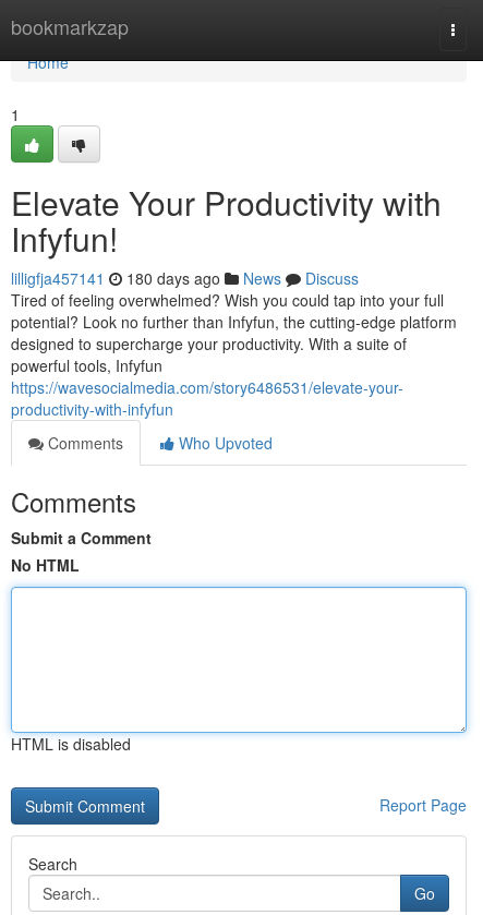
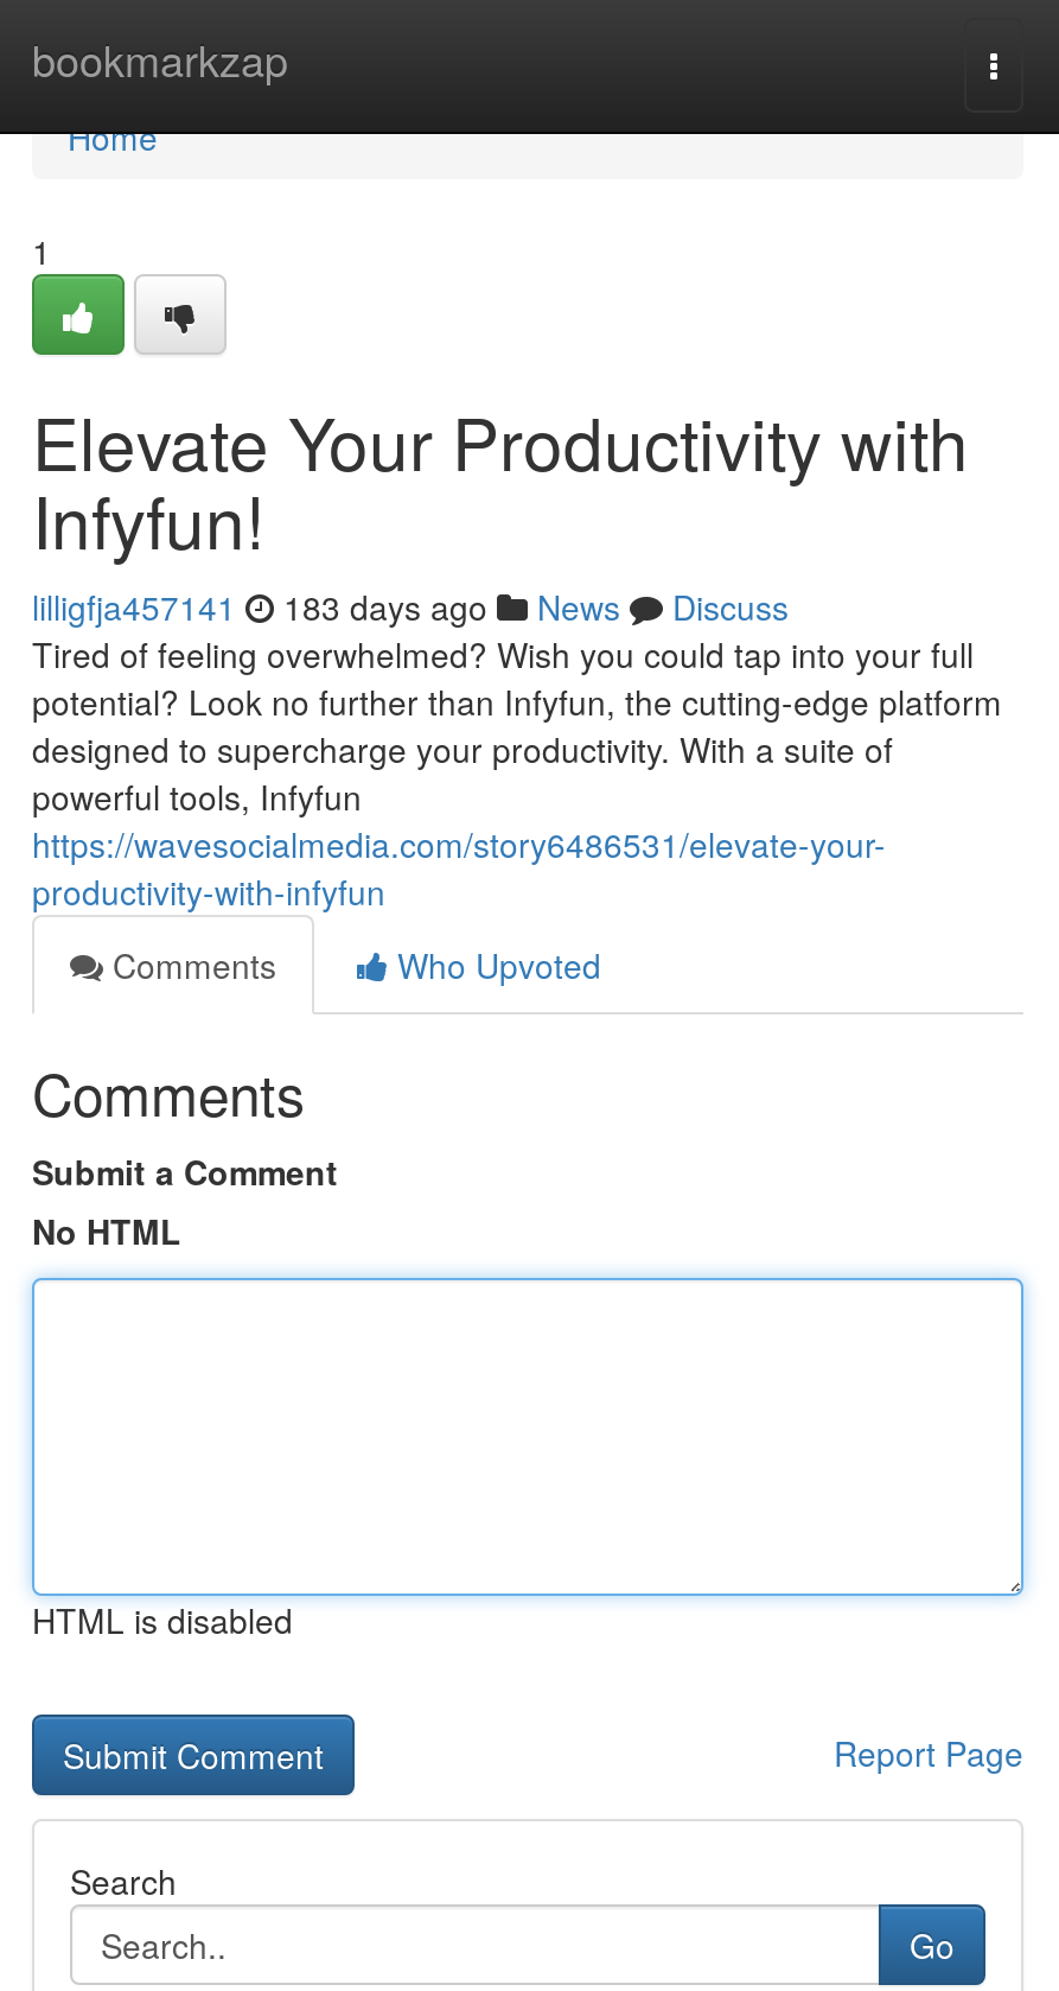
[11,267,359,289] lilligfja457141 180 days ago News Discuss -> [32,583,789,630] lilligfja457141 183 days ago News Discuss

